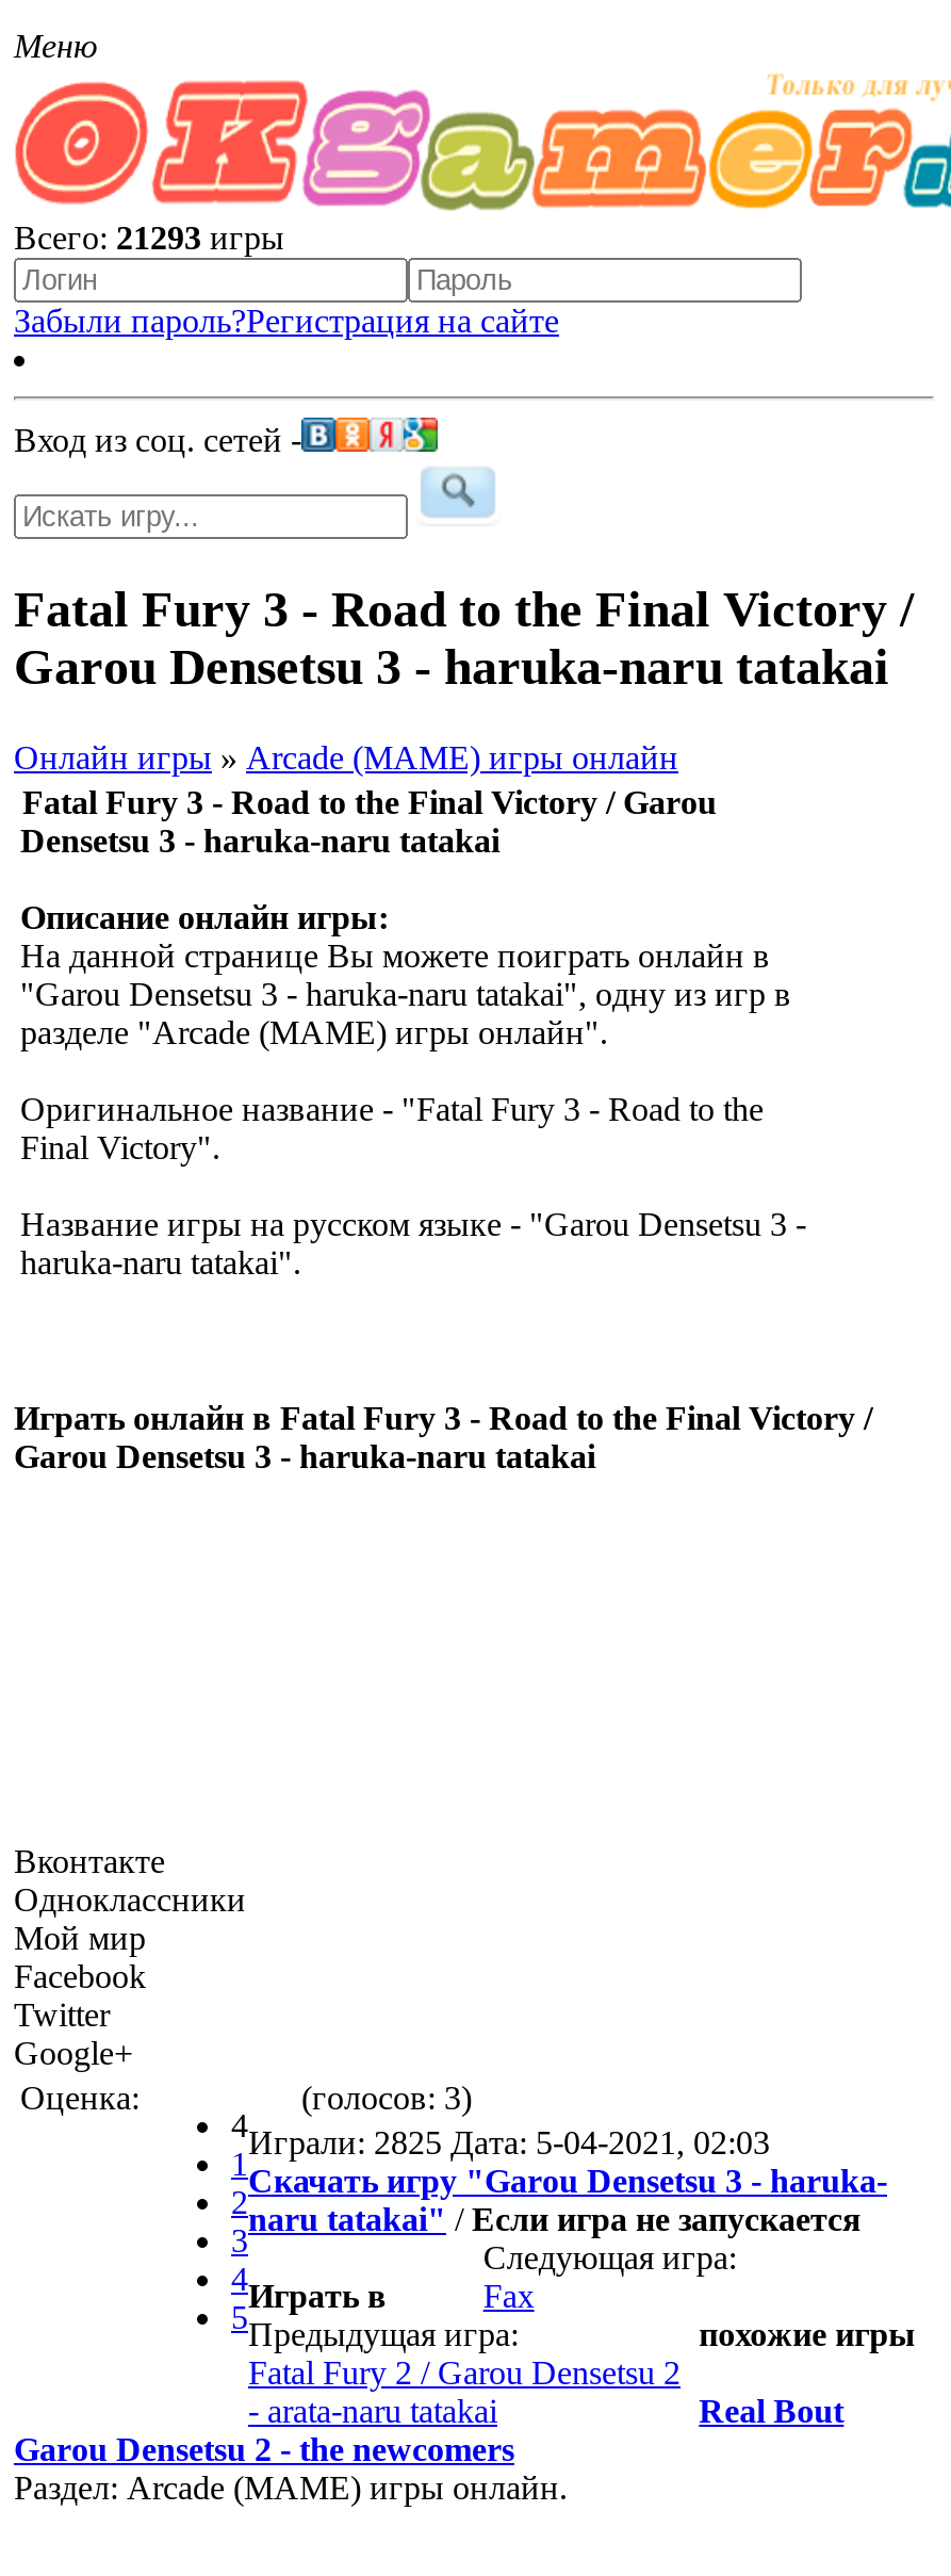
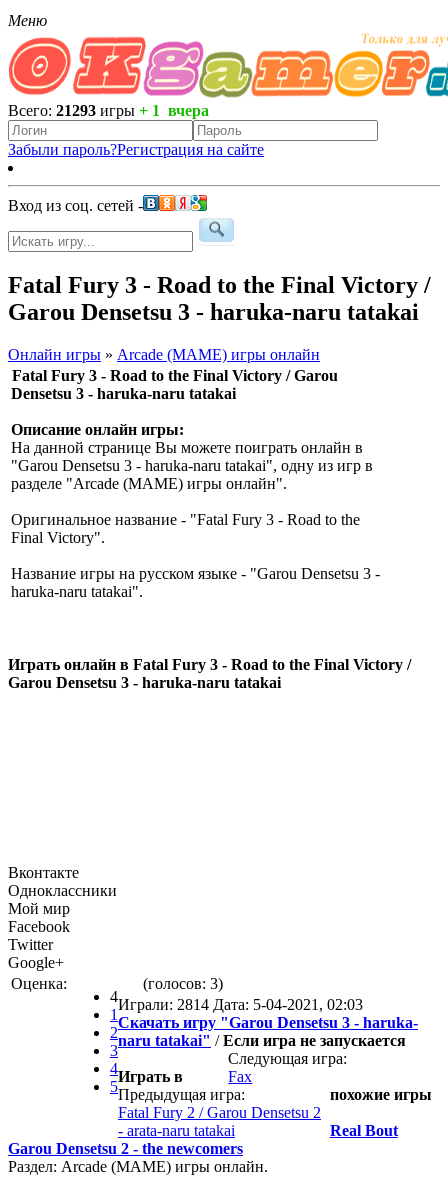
[14,219,284,256] Всего: 21293 игры -> [8,102,209,119] Всего: 21293 игры + 1 вчера
[231,2107,770,2160] 4 Играли: 2825 Дата: 5-04-2021, 02:03 -> [110,988,363,1013] 4 Играли: 2814 Дата: 5-04-2021, 02:03

